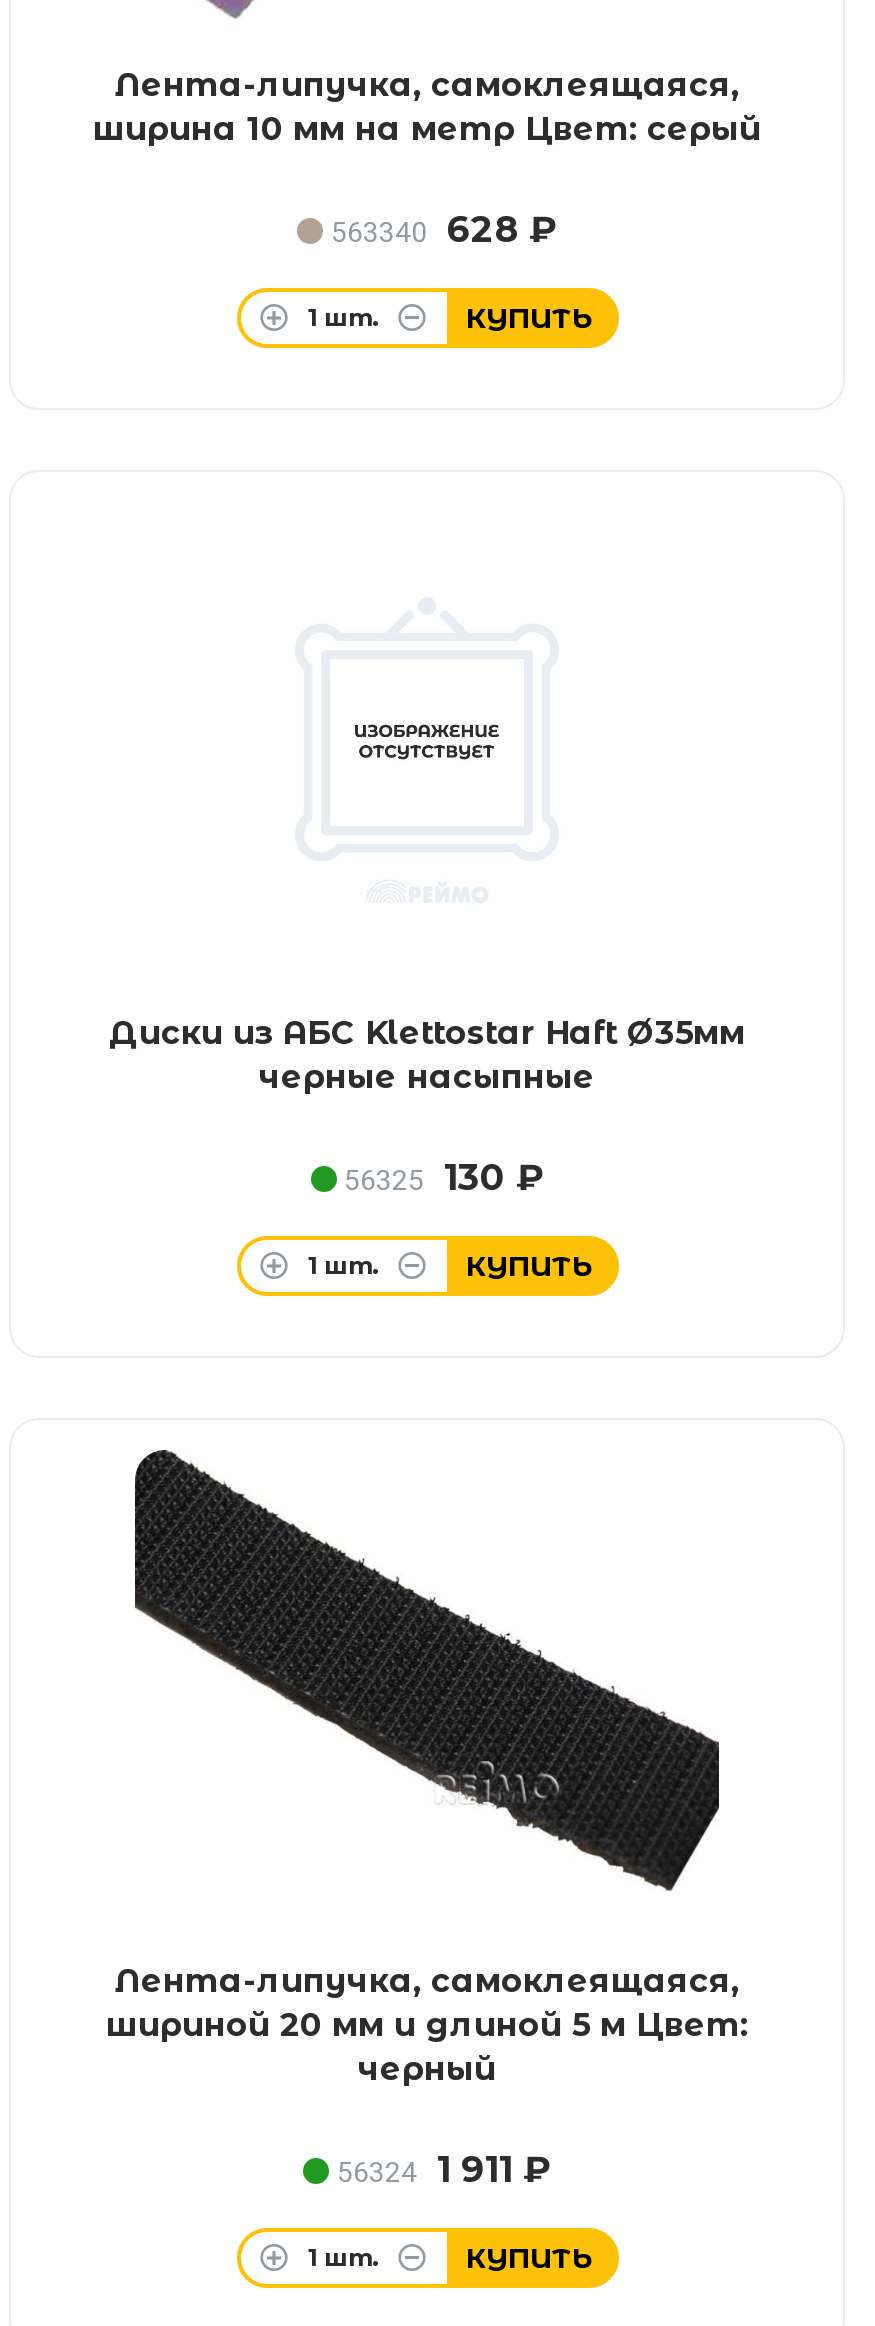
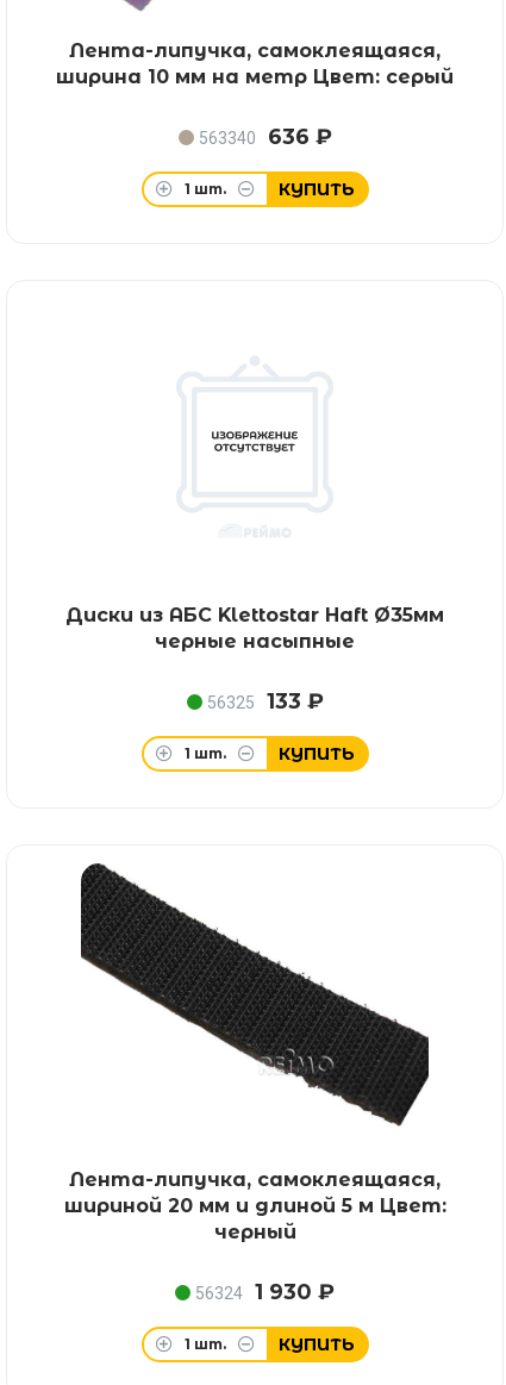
[331,208,557,252] 563340 628 ₽ -> [198,124,332,150] 563340 636 ₽
[344,1156,544,1200] 56325 130 ₽ -> [207,688,323,715] 56325 133 ₽
[337,2148,551,2192] 56324 1 911 ₽ -> [195,1279,335,1305] 56324 1 930 ₽

